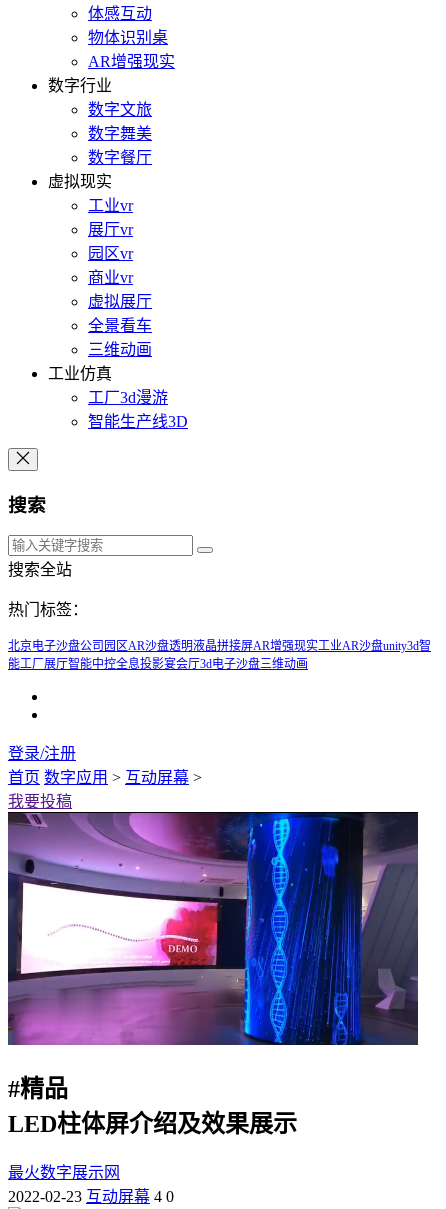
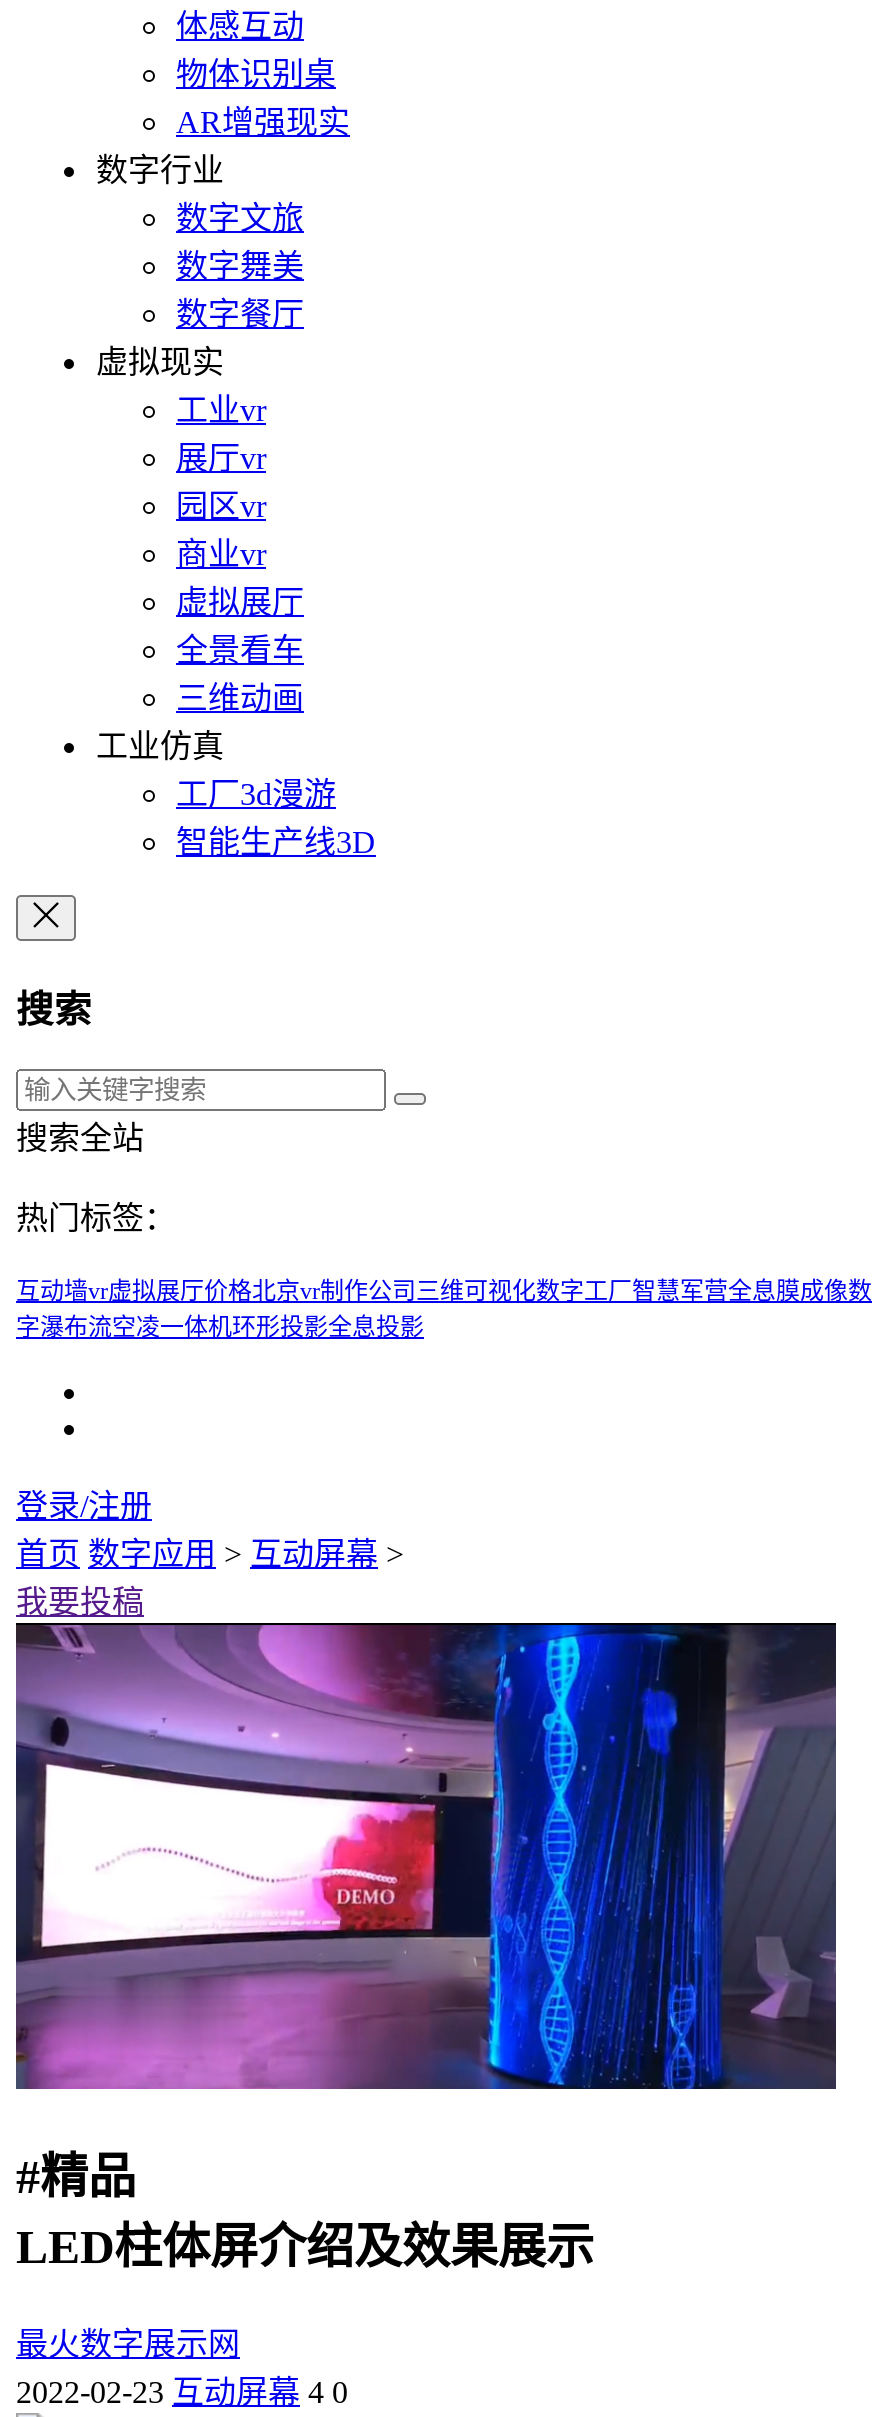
[8,639,431,671] 北京电子沙盘公司园区AR沙盘透明液晶拼接屏AR增强现实工业AR沙盘unity3d智 | 能工厂展厅智能中控全息投影宴会厅3d电子沙盘三维动画 -> [16,1278,872,1342] 互动墙vr虚拟展厅价格北京vr制作公司三维可视化数字工厂智慧军营全息膜成像数 | 字瀑布流空凌一体机环形投影全息投影

